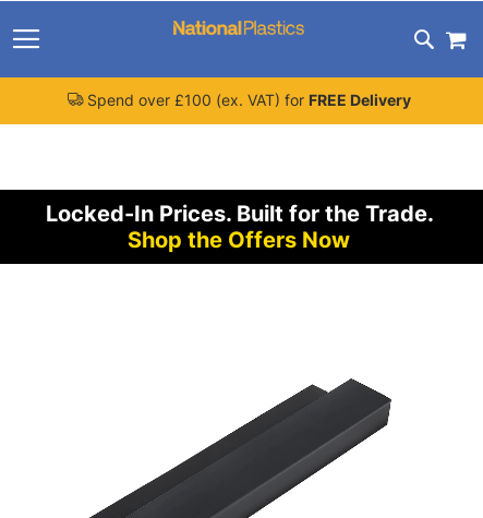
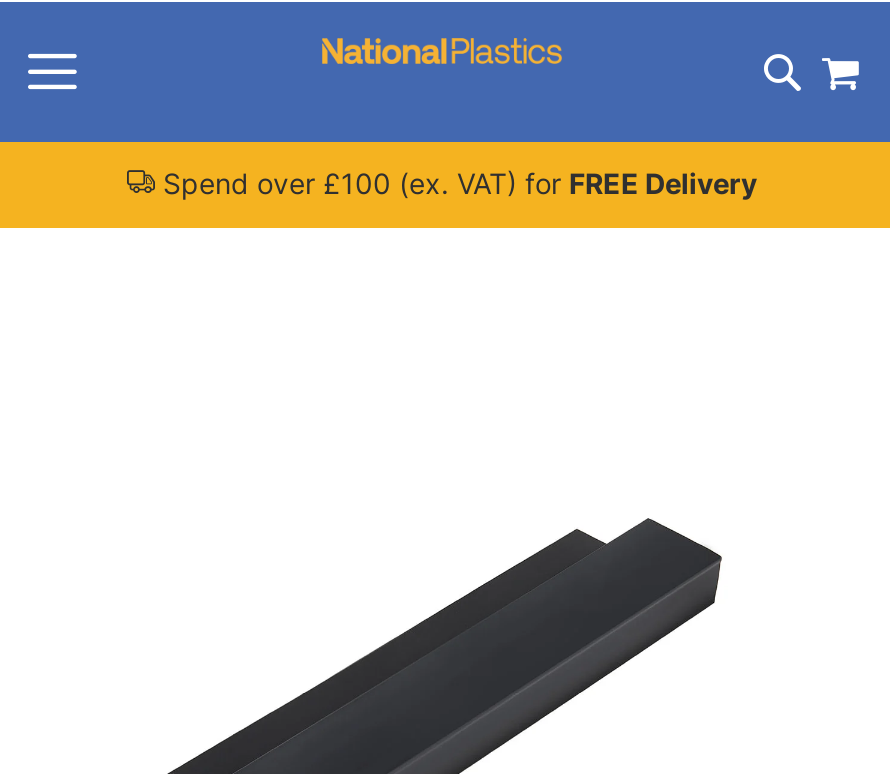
[45,201,432,253] Locked-In Prices. Built for the Trade. | Shop the Offers Now -> none

